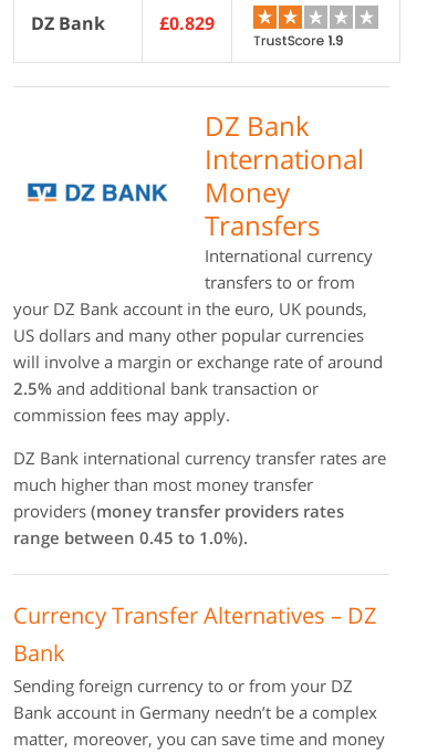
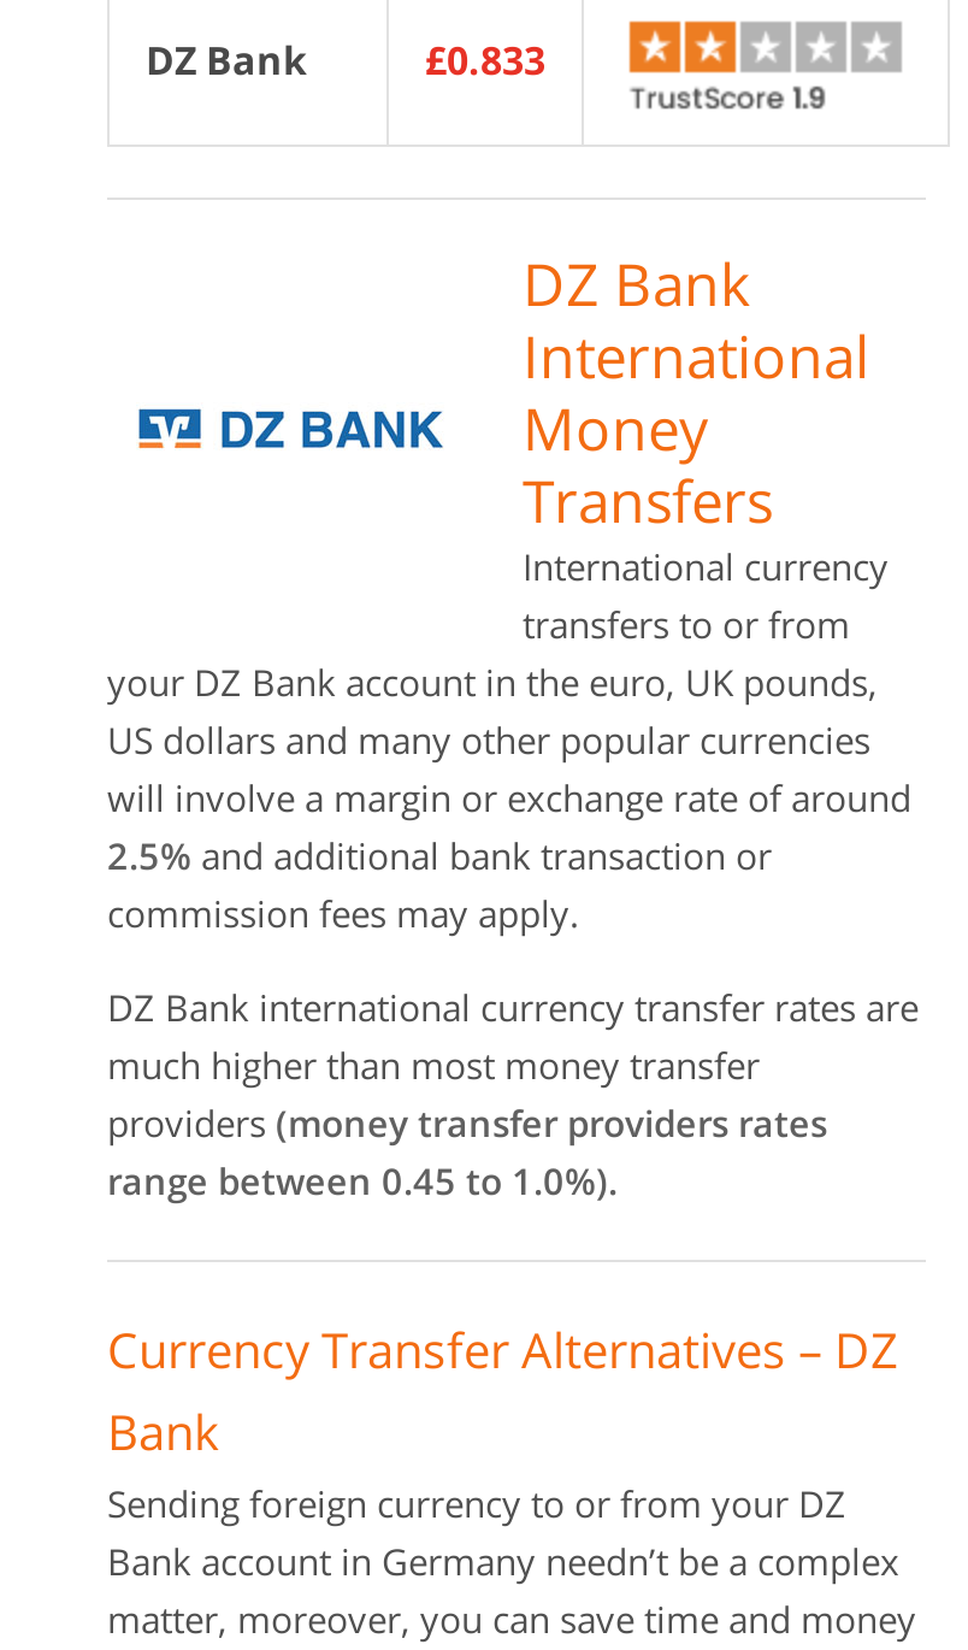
[159,11,215,35] £0.829 -> [425,34,545,87] £0.833

